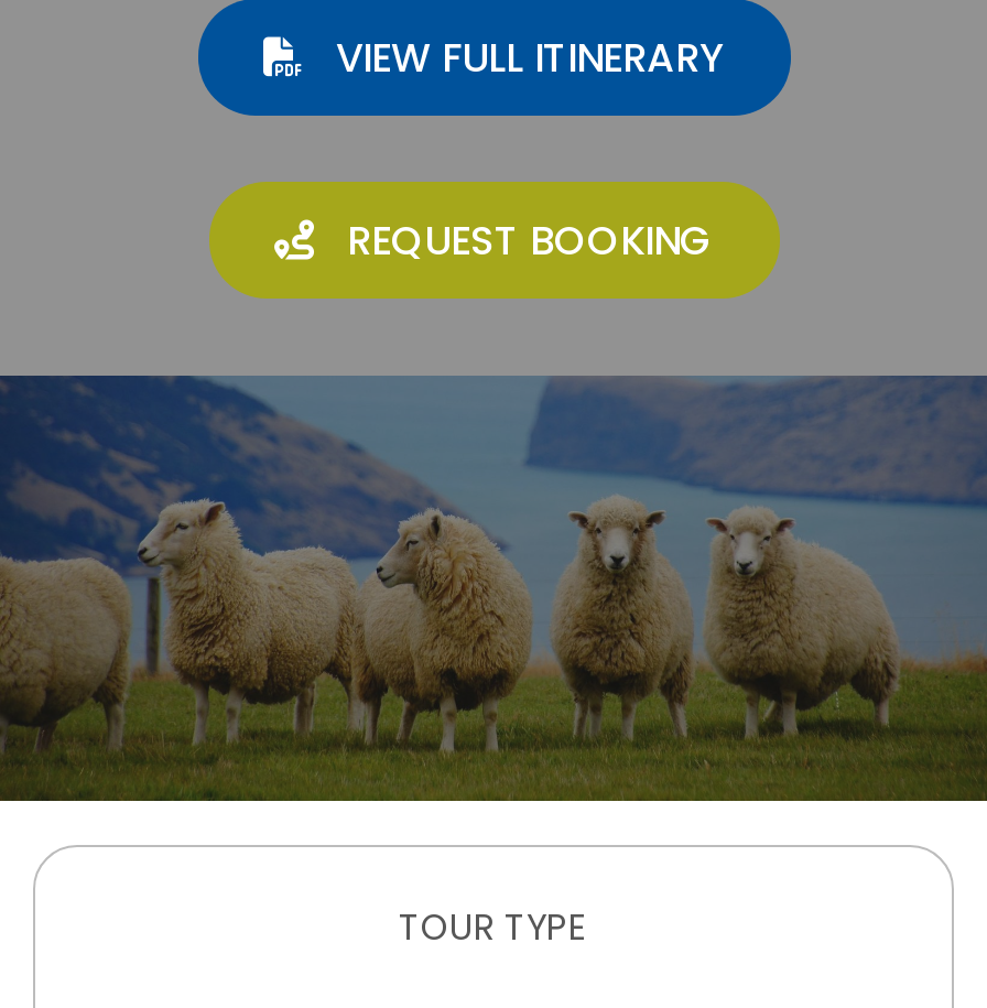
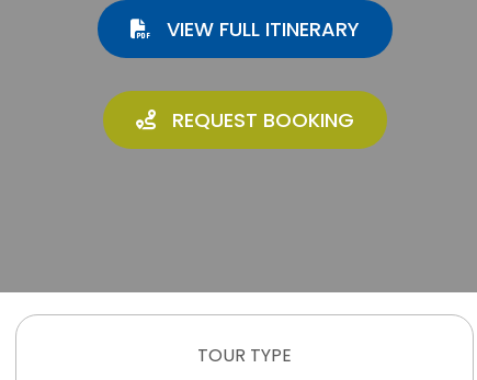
[7,375,980,802] [image] -> none

